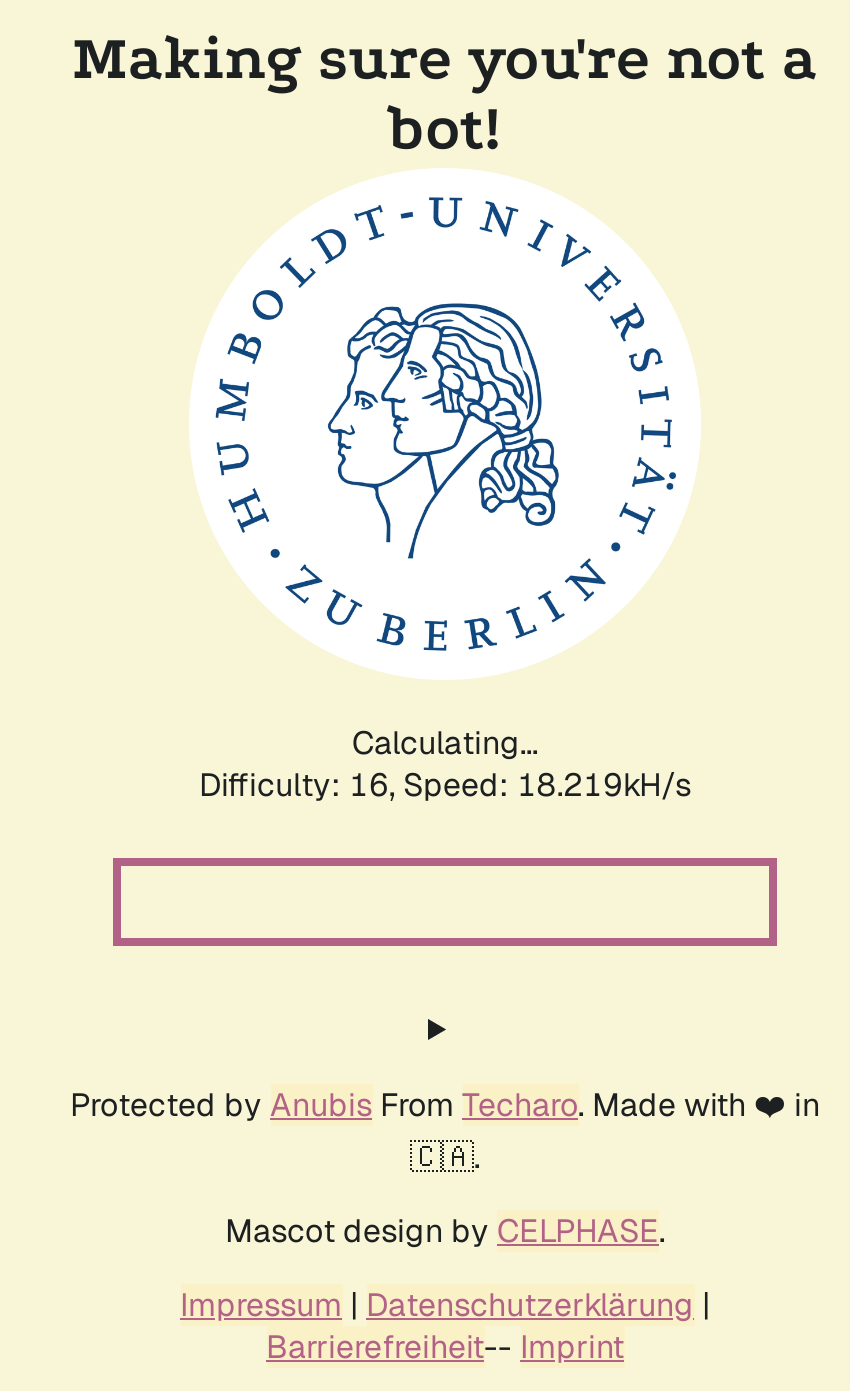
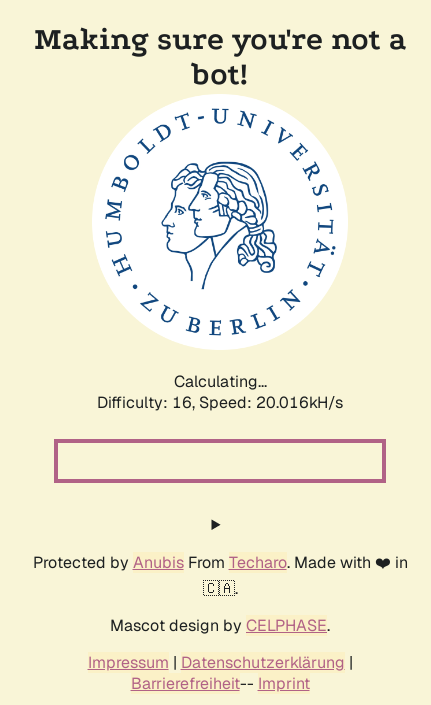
[199,764,691,806] Difficulty: 16, Speed: 18.219kH/s -> [97,392,343,413] Difficulty: 16, Speed: 20.016kH/s

